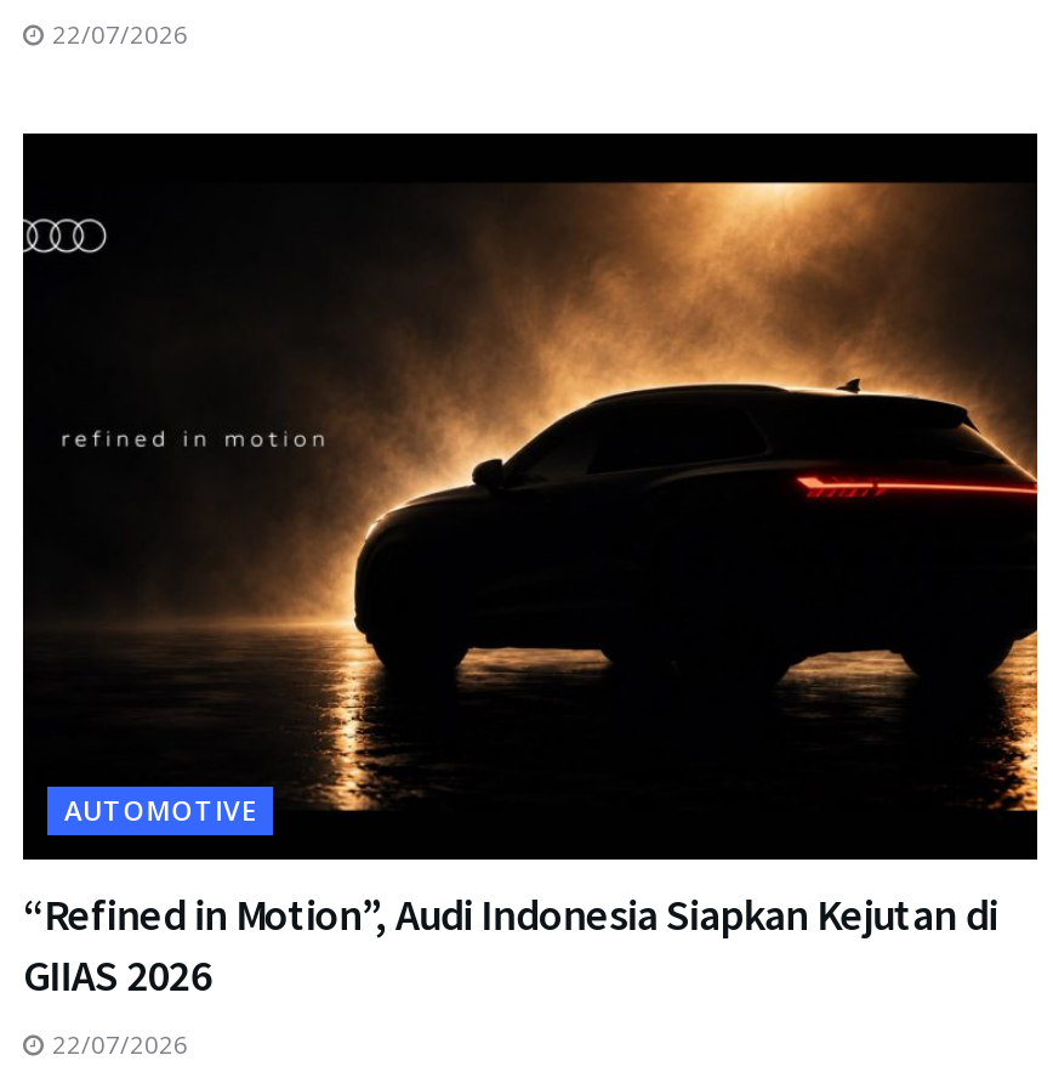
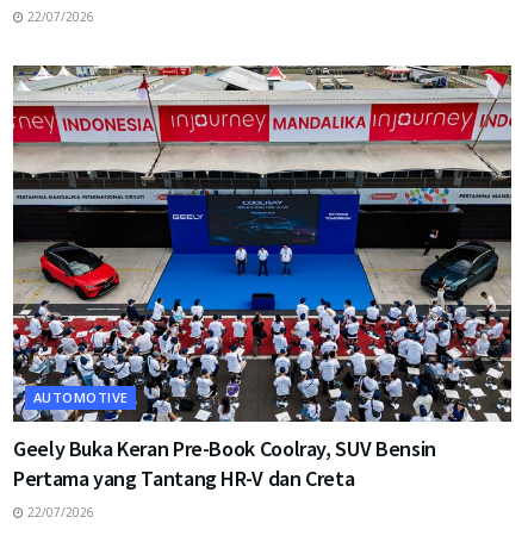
[21,130,1040,1002] [image] | “Refined in Motion”, Audi Indonesia Siapkan Kejutan di | GIIAS 2026 -> [12,64,513,492] [image] | Geely Buka Keran Pre-Book Coolray, SUV Bensin | Pertama yang Tantang HR-V dan Creta

